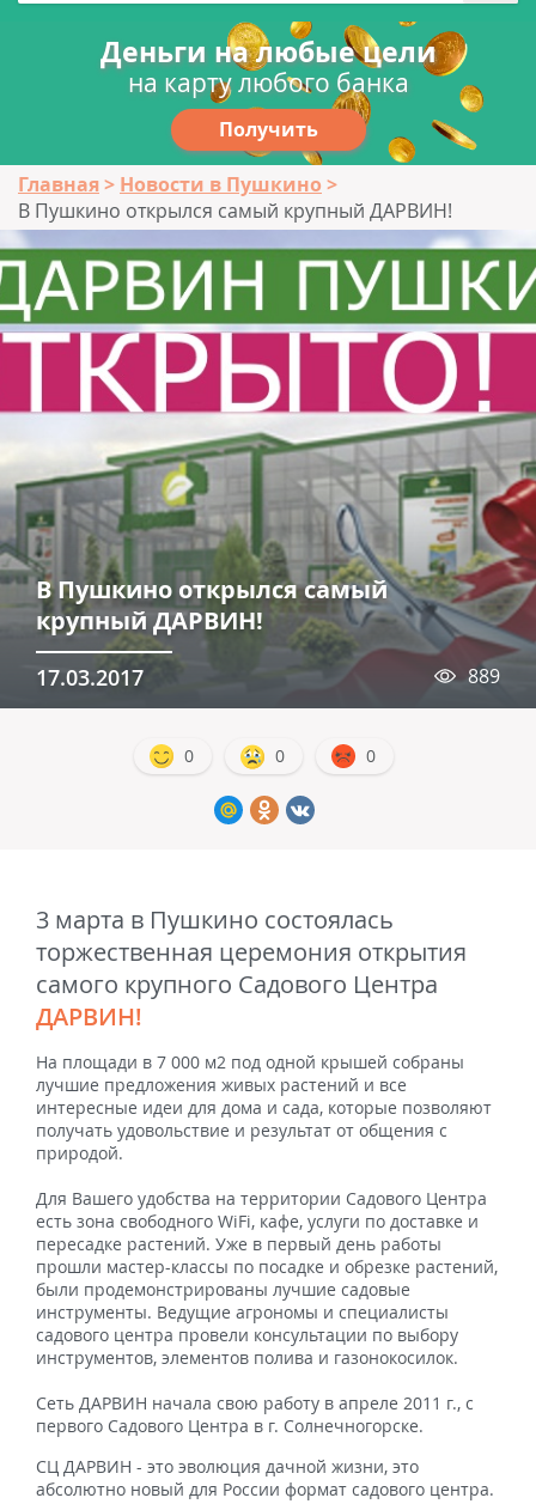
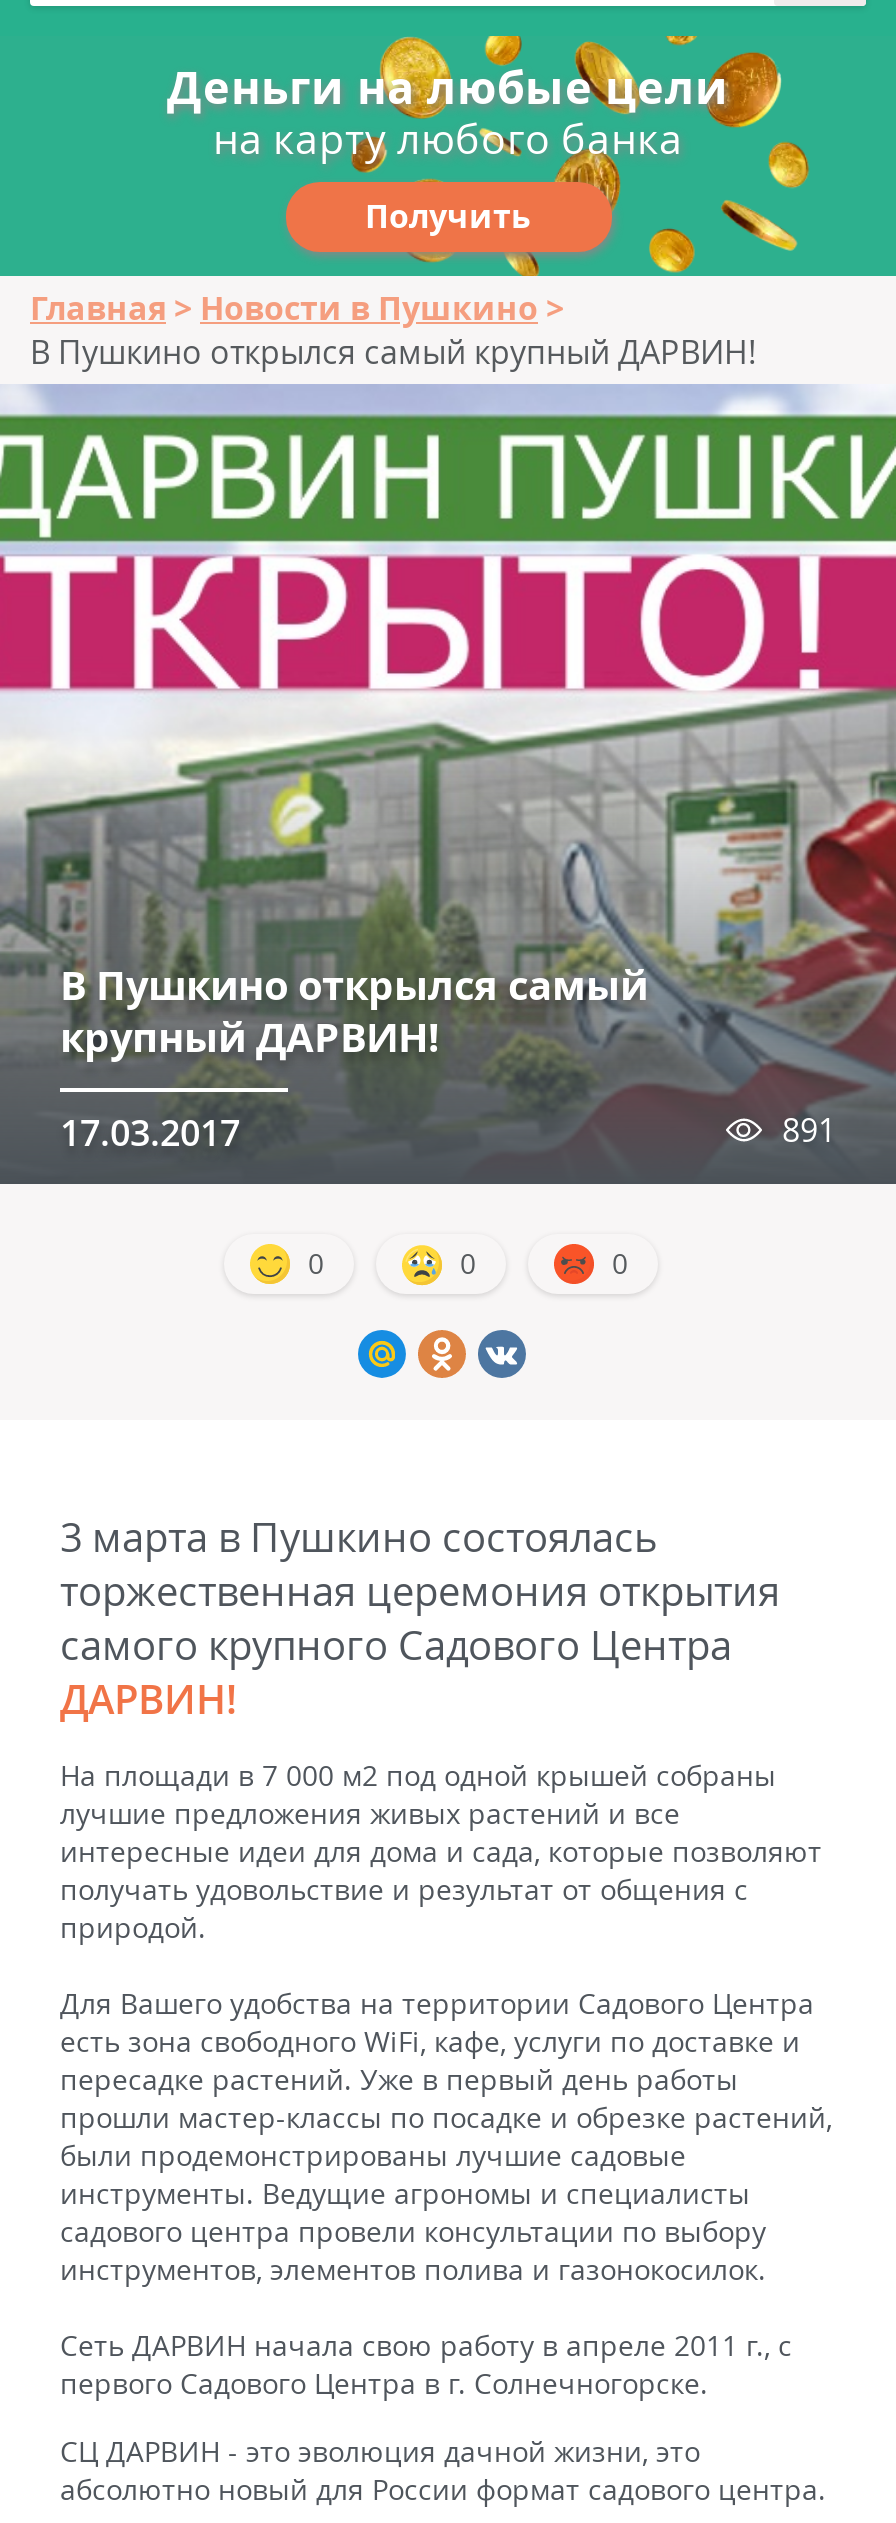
[468,663,500,689] 889 -> [782,1108,836,1152] 891

